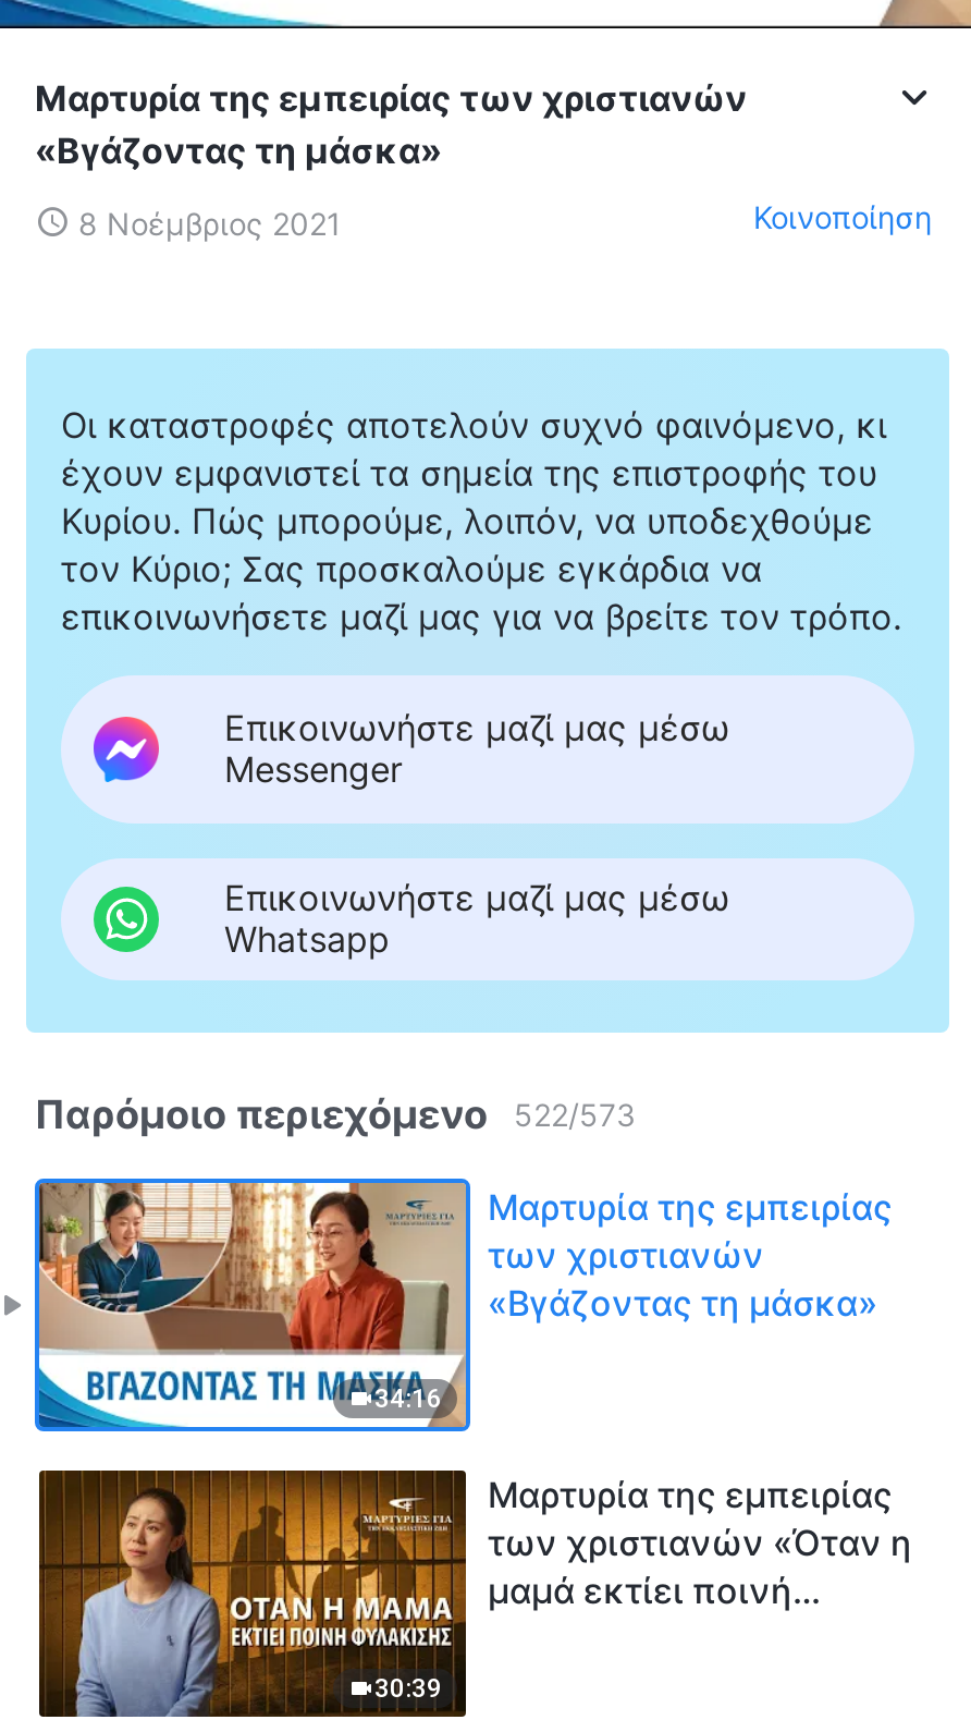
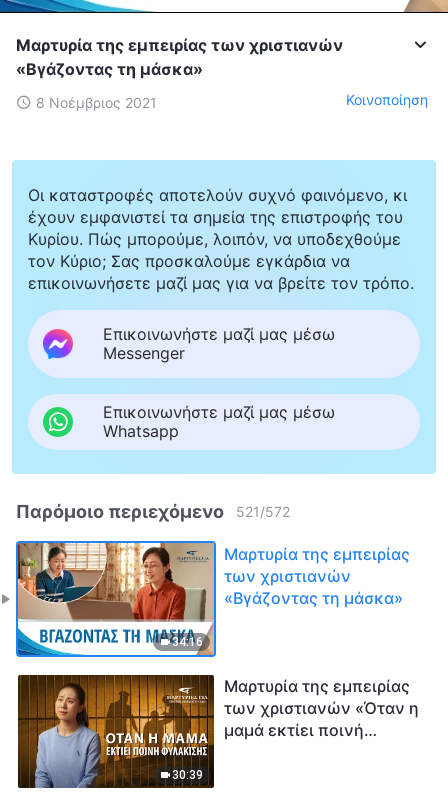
[35,1091,636,1136] Παρόμοιο περιεχόμενο 522/573 -> [16,501,290,522] Παρόμοιο περιεχόμενο 521/572

